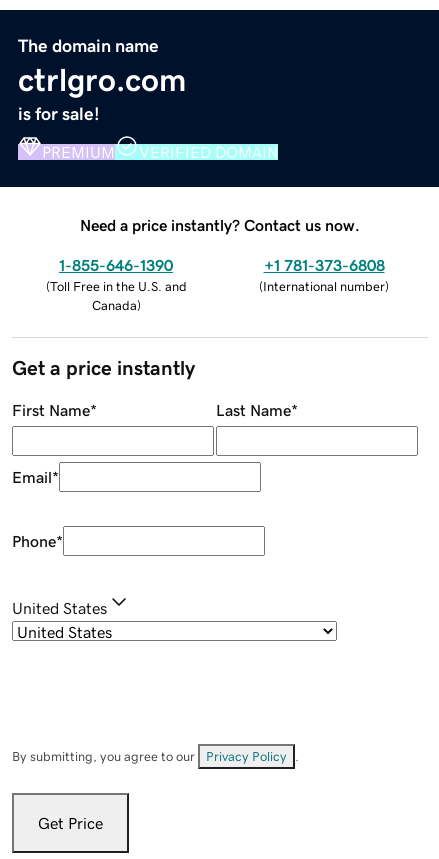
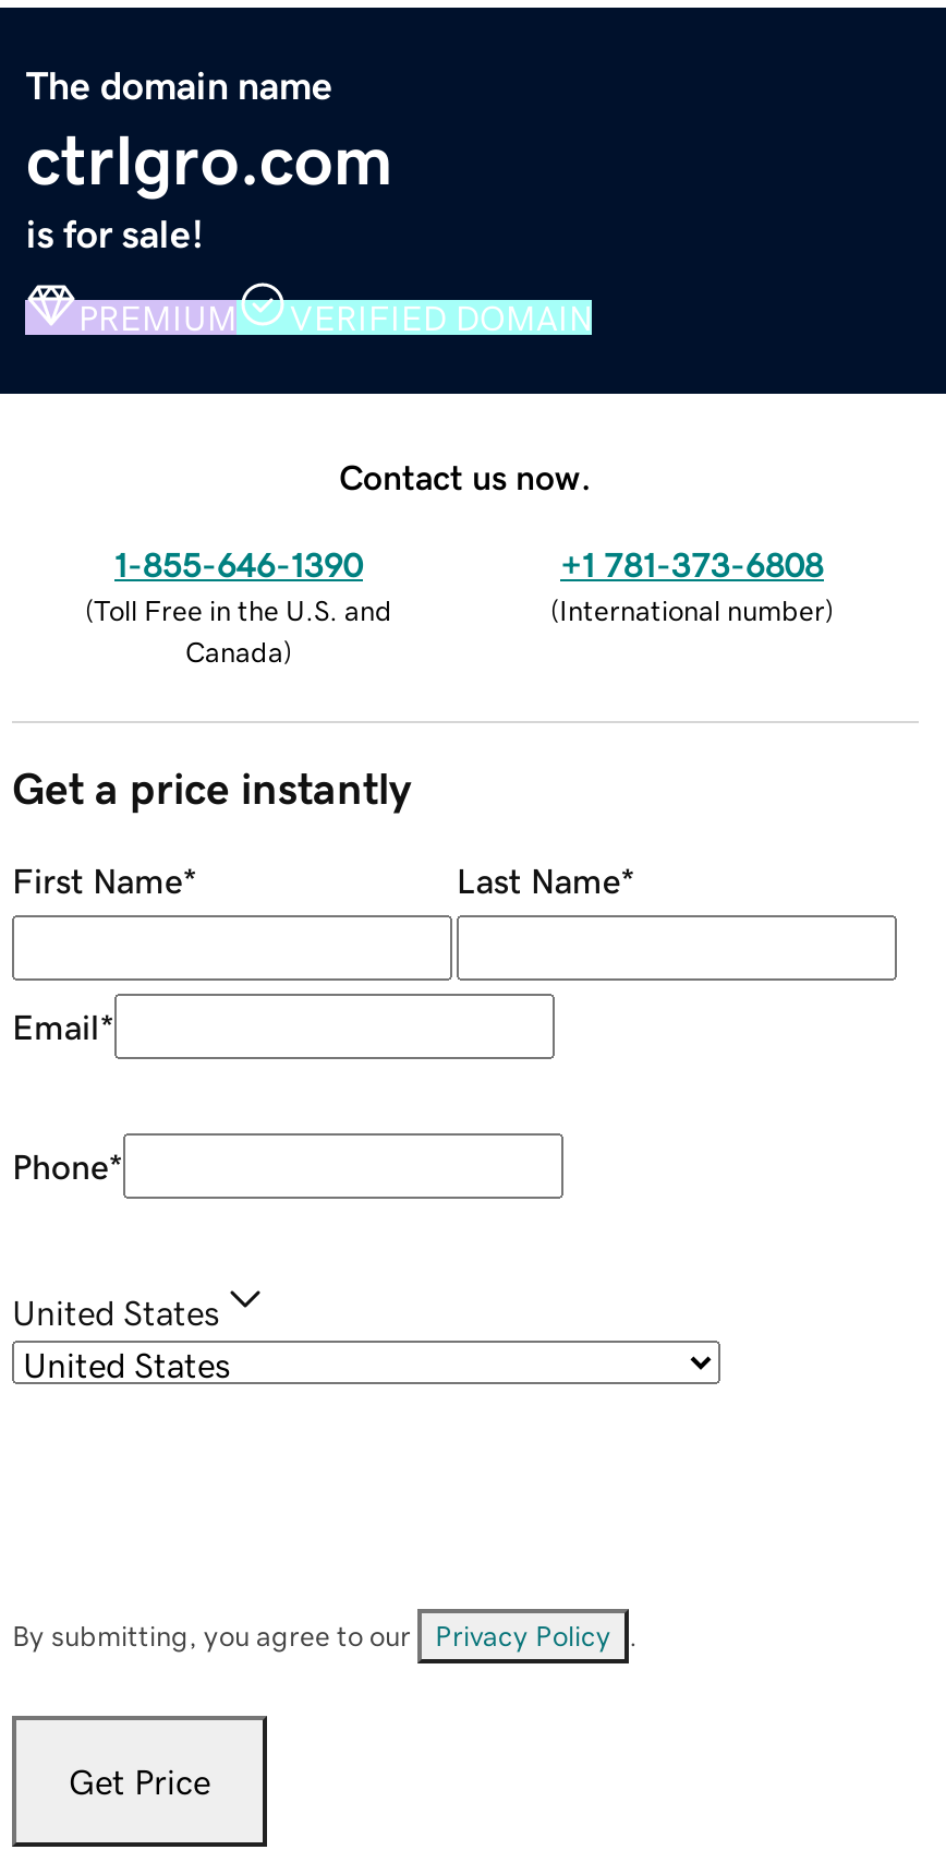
[80,217,360,233] Need a price instantly? Contact us now. -> [339,458,592,493] Contact us now.

